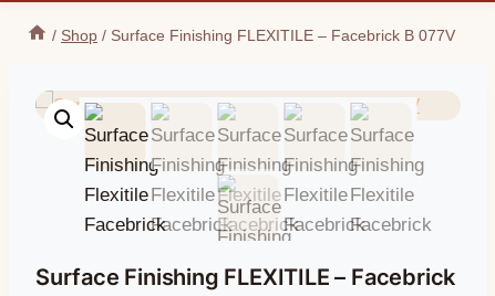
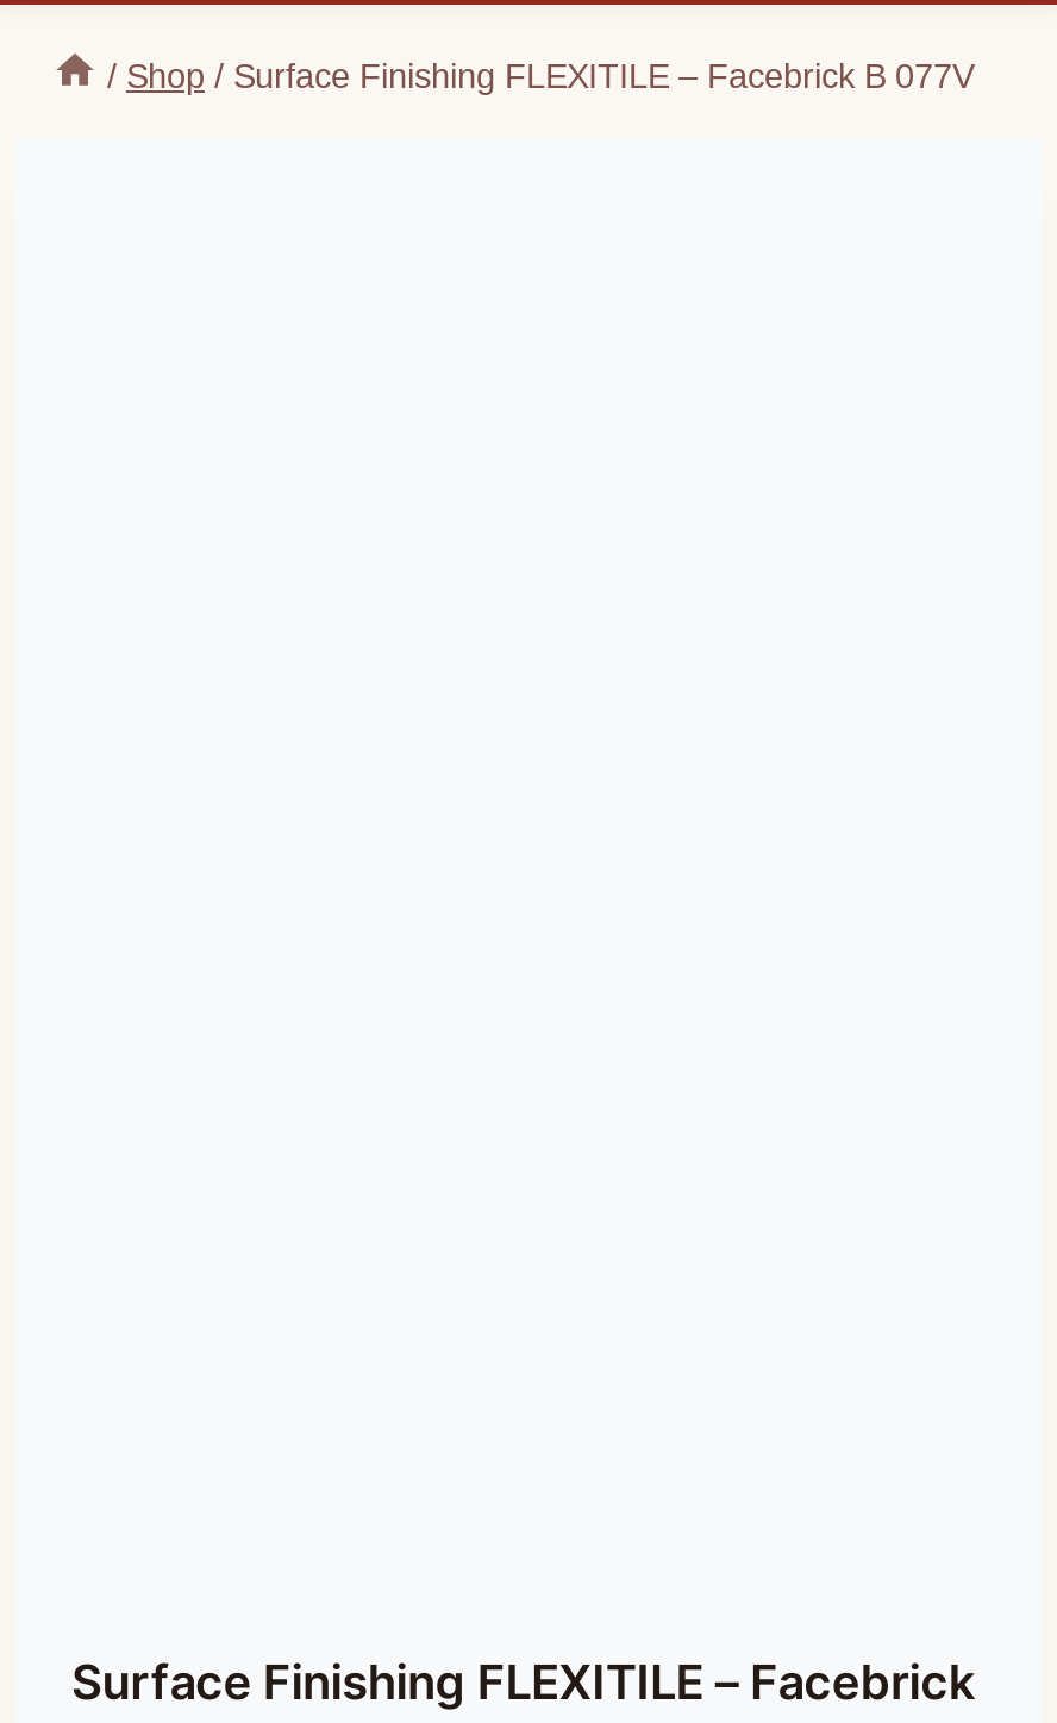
[35,91,458,241] [image] -> none

